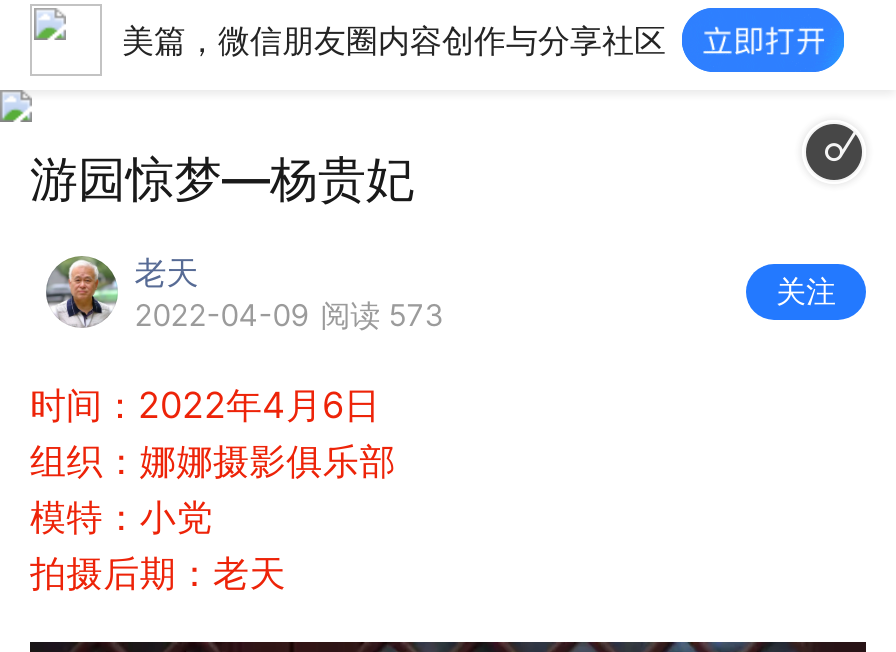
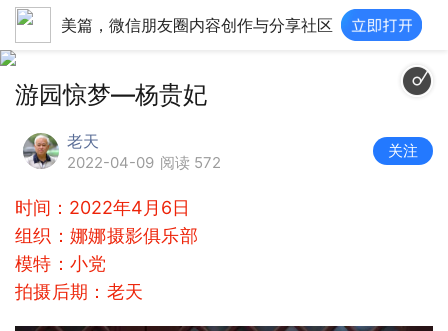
[134,295,444,333] 2022-04-09 阅读 573 -> [67,153,221,172] 2022-04-09 阅读 572

